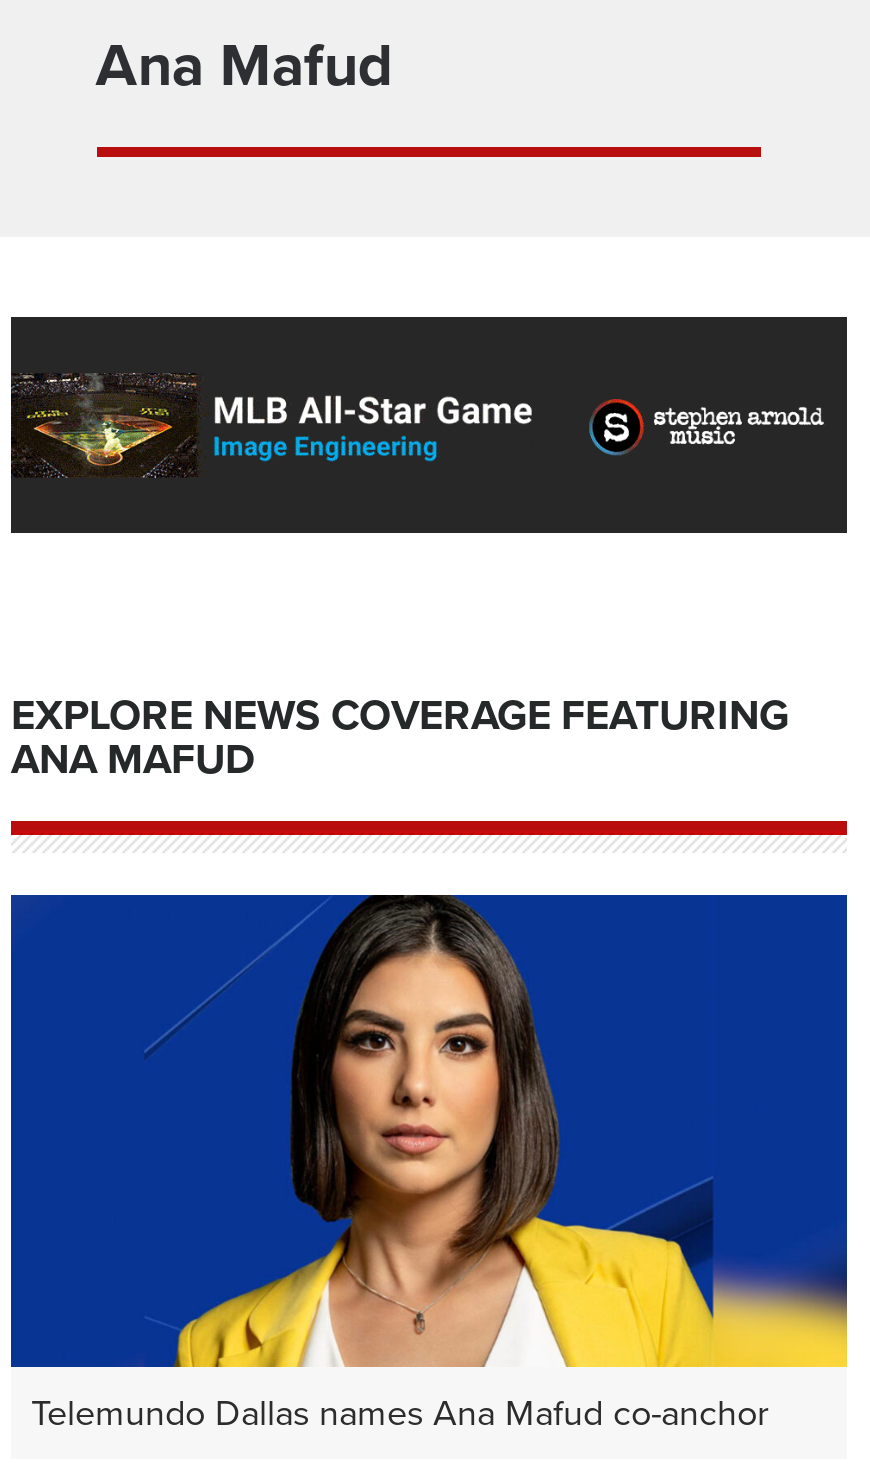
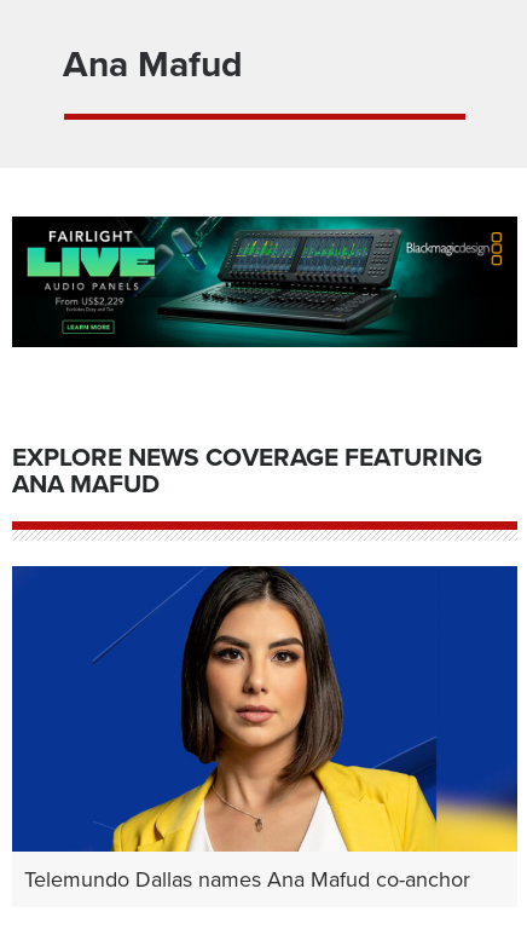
[11,315,843,533] [image] -> [15,215,515,347] [image]

